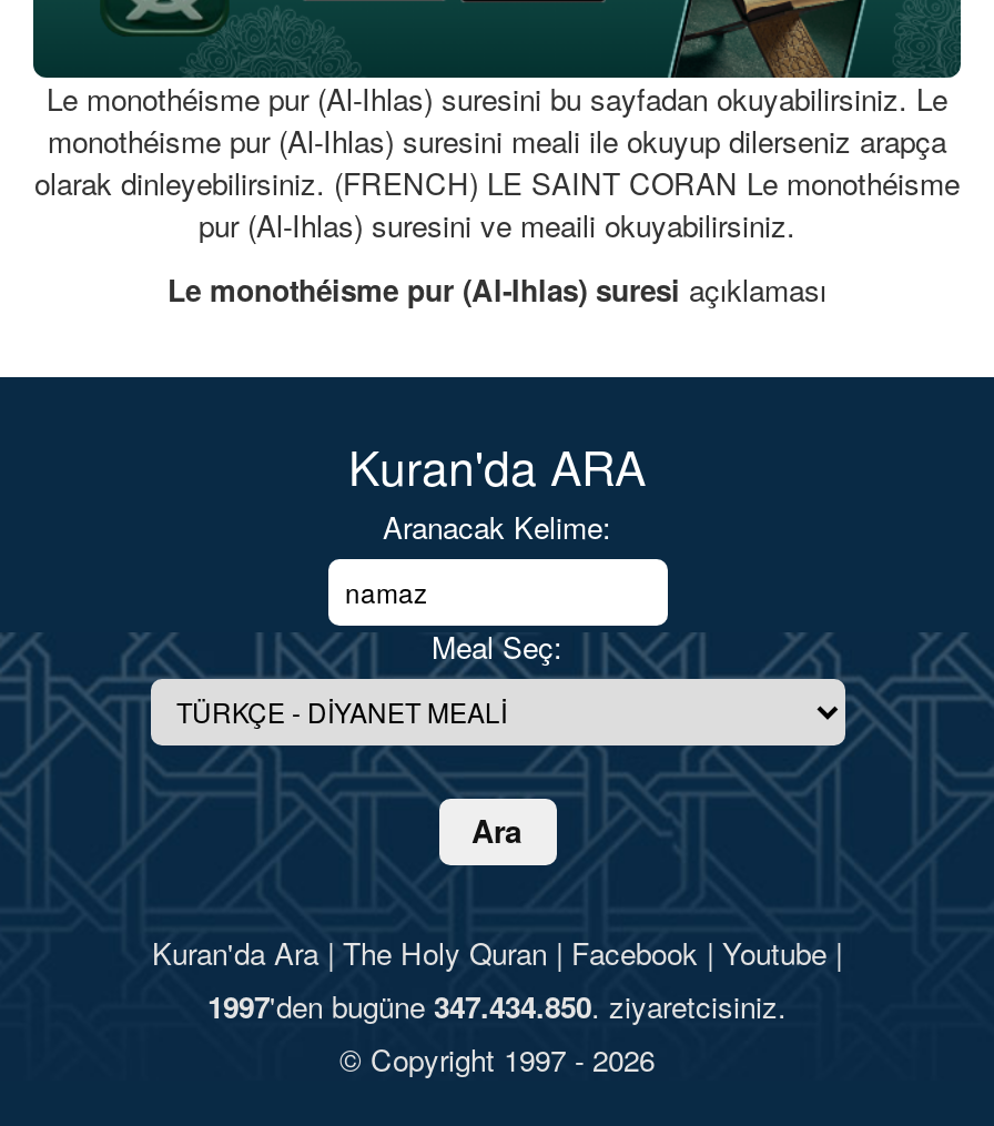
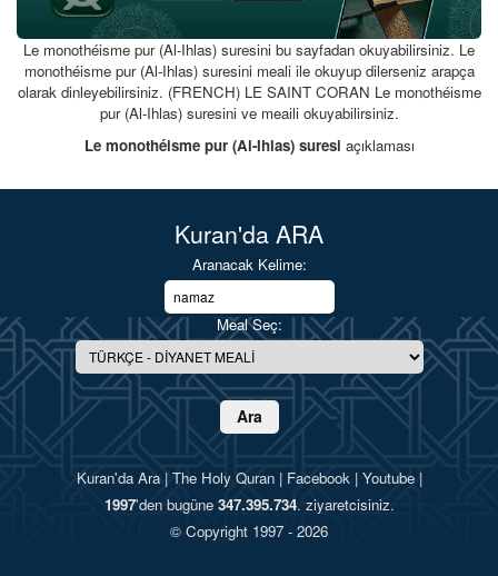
[207,985,787,1027] 1997'den bugüne 347.434.850. ziyaretcisiniz. -> [104,494,394,515] 1997'den bugüne 347.395.734. ziyaretcisiniz.

